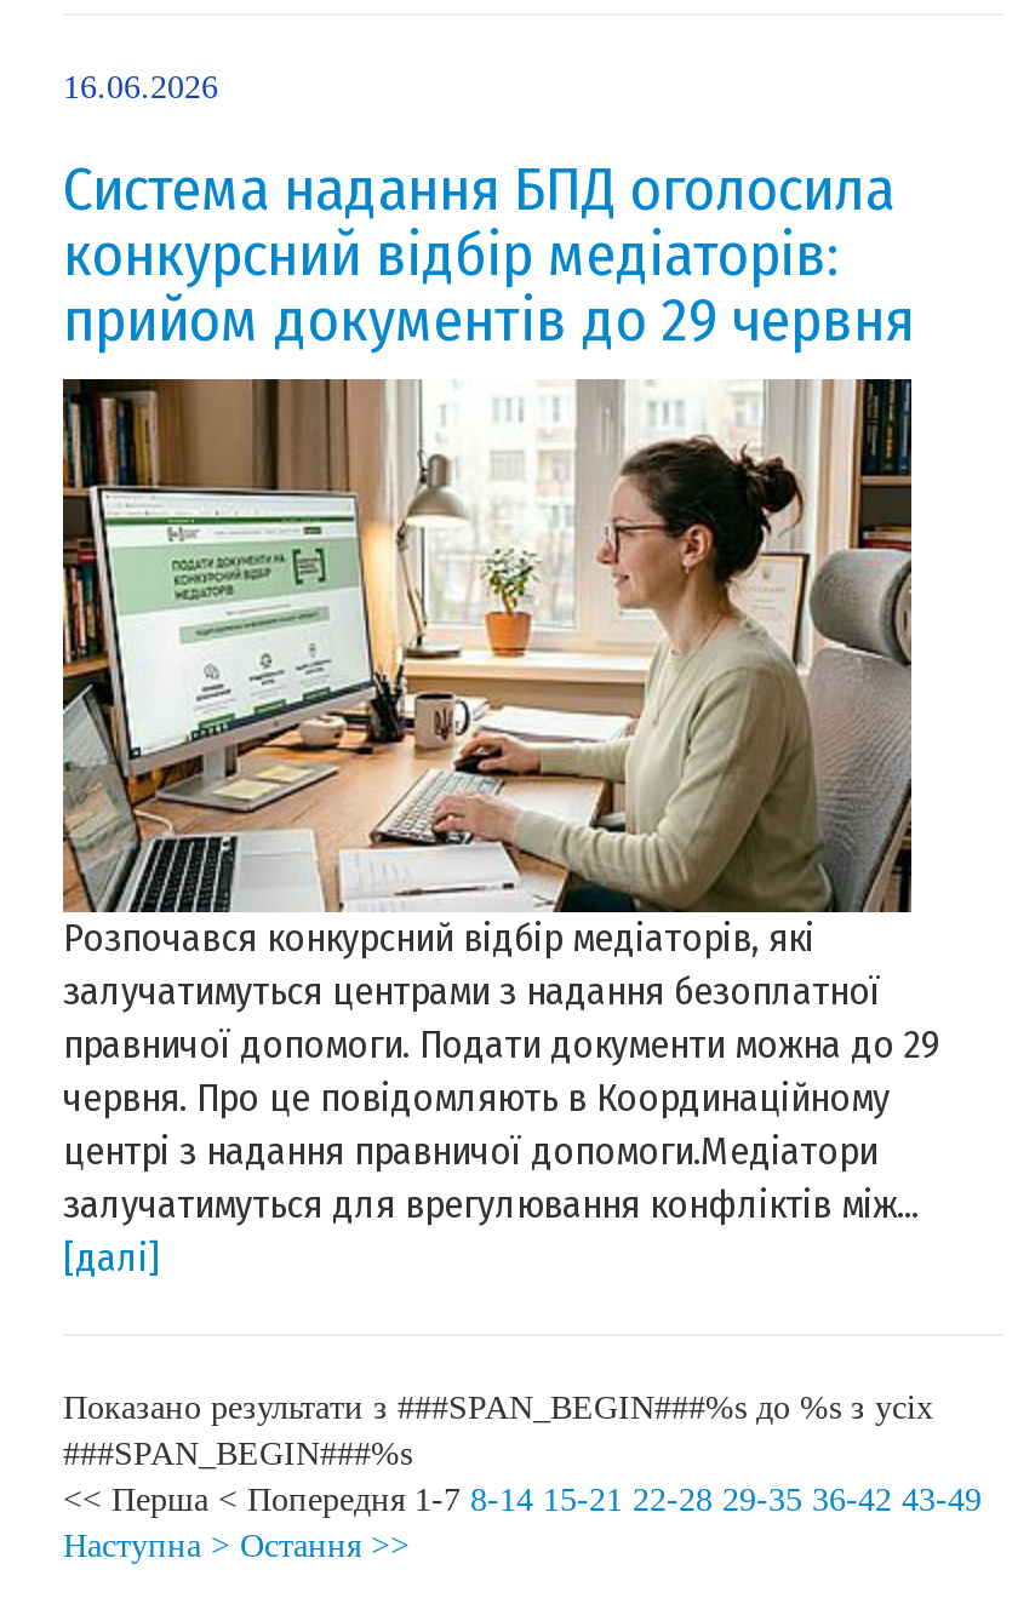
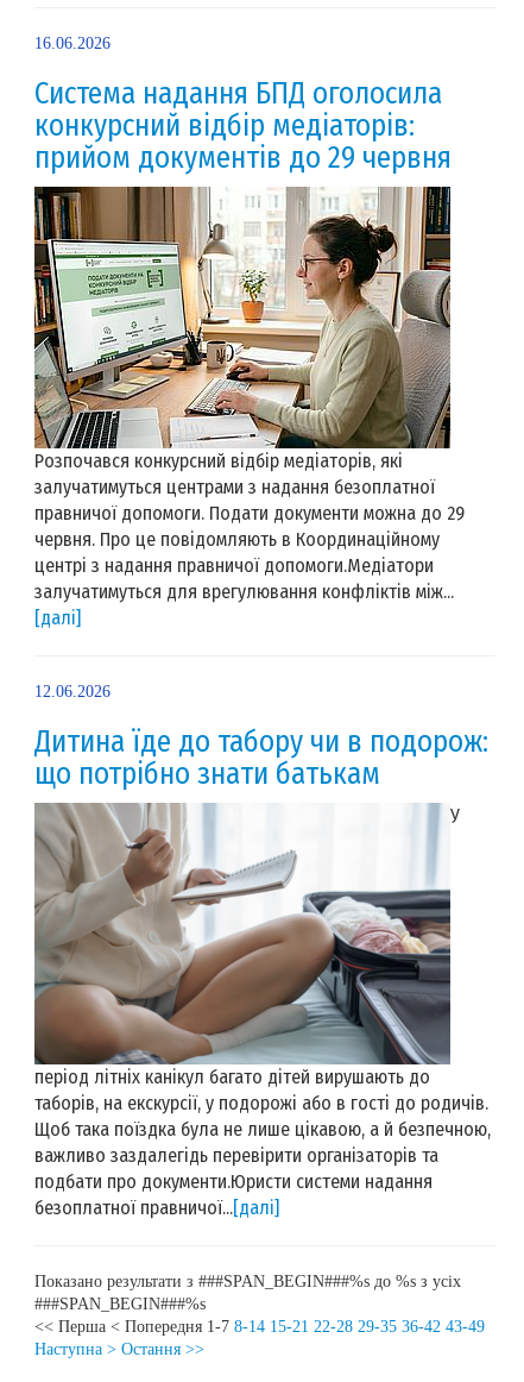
none -> [33,682,488,1066] [image] | 12.06.2026 | Дитина їде до табору чи в подорож: | що потрібно знати батькам | У
none -> [34,1065,491,1219] період літніх канікул багато дітей вирушають до | таборів, на екскурсії, у подорожі або в гості до родичів. | Щоб така поїздка була не лише цікавою, а й безпечною, | важливо заздалегідь перевірити організаторів та | подбати про документи.Юристи системи надання | безоплатної правничої...[далі]

